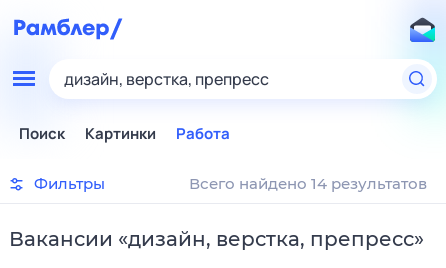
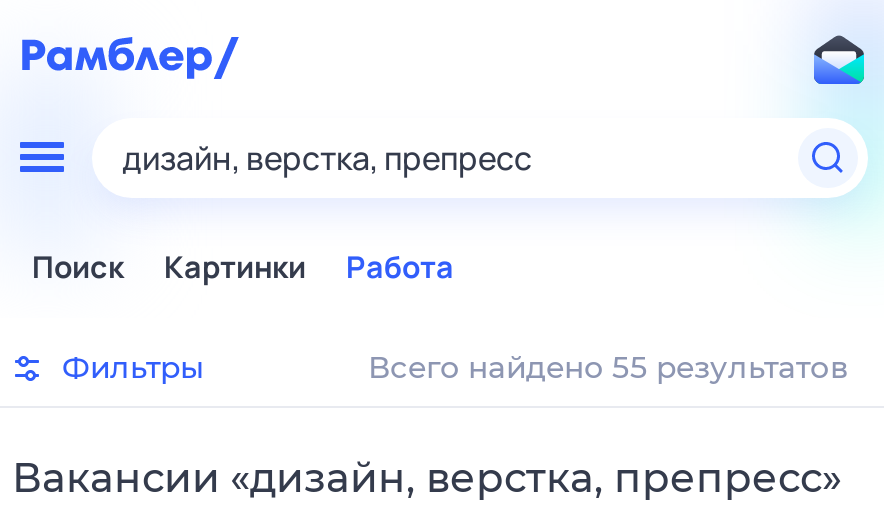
[189,174,427,193] Всего найдено 14 результатов -> [368,348,848,386] Всего найдено 55 результатов

